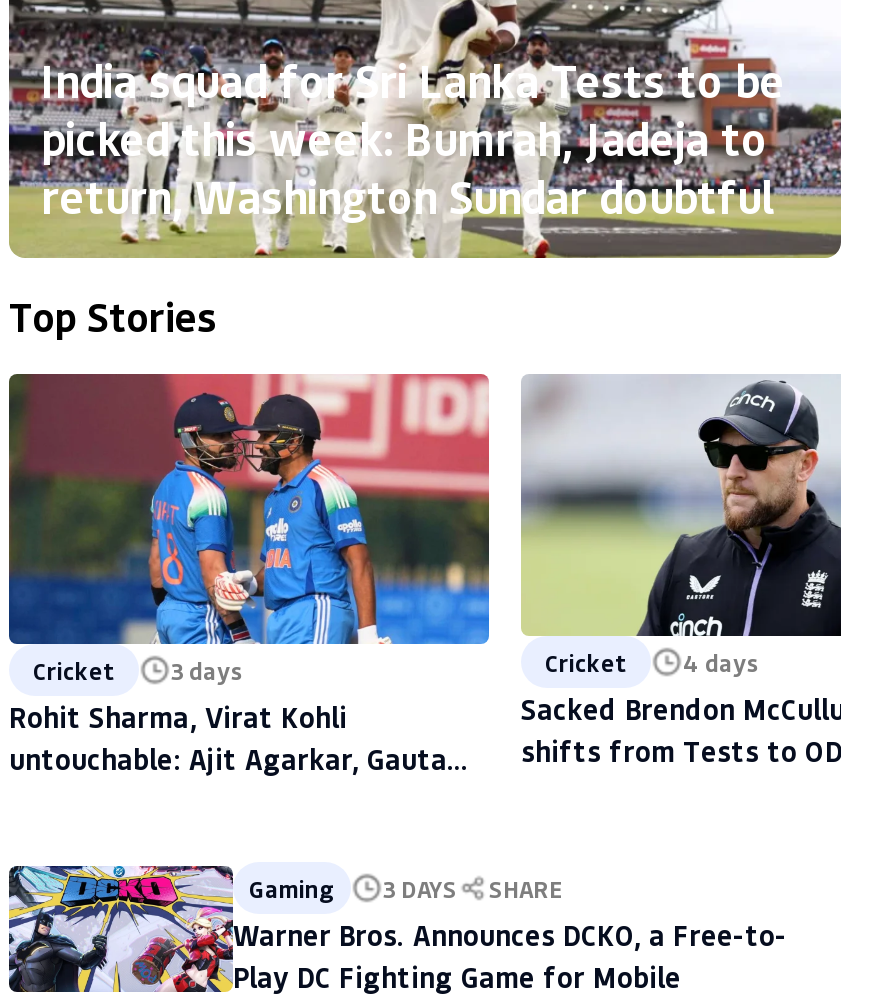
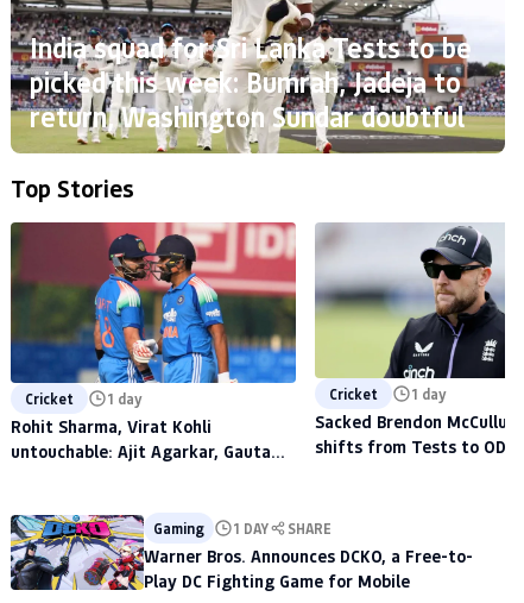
[33,654,245,686] Cricket 3 days -> [25,389,143,408] Cricket 1 day
[545,646,761,678] Cricket 4 days -> [329,384,447,403] Cricket 1 day
[249,872,563,904] Gaming 3 DAYS SHARE -> [153,519,332,538] Gaming 1 DAY SHARE

